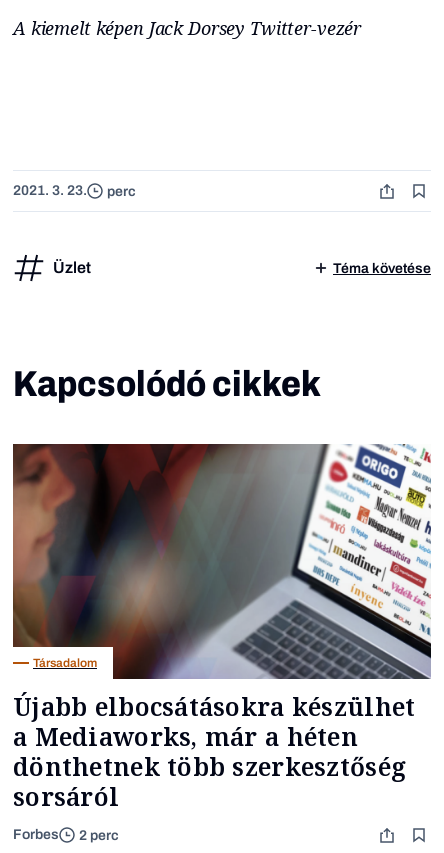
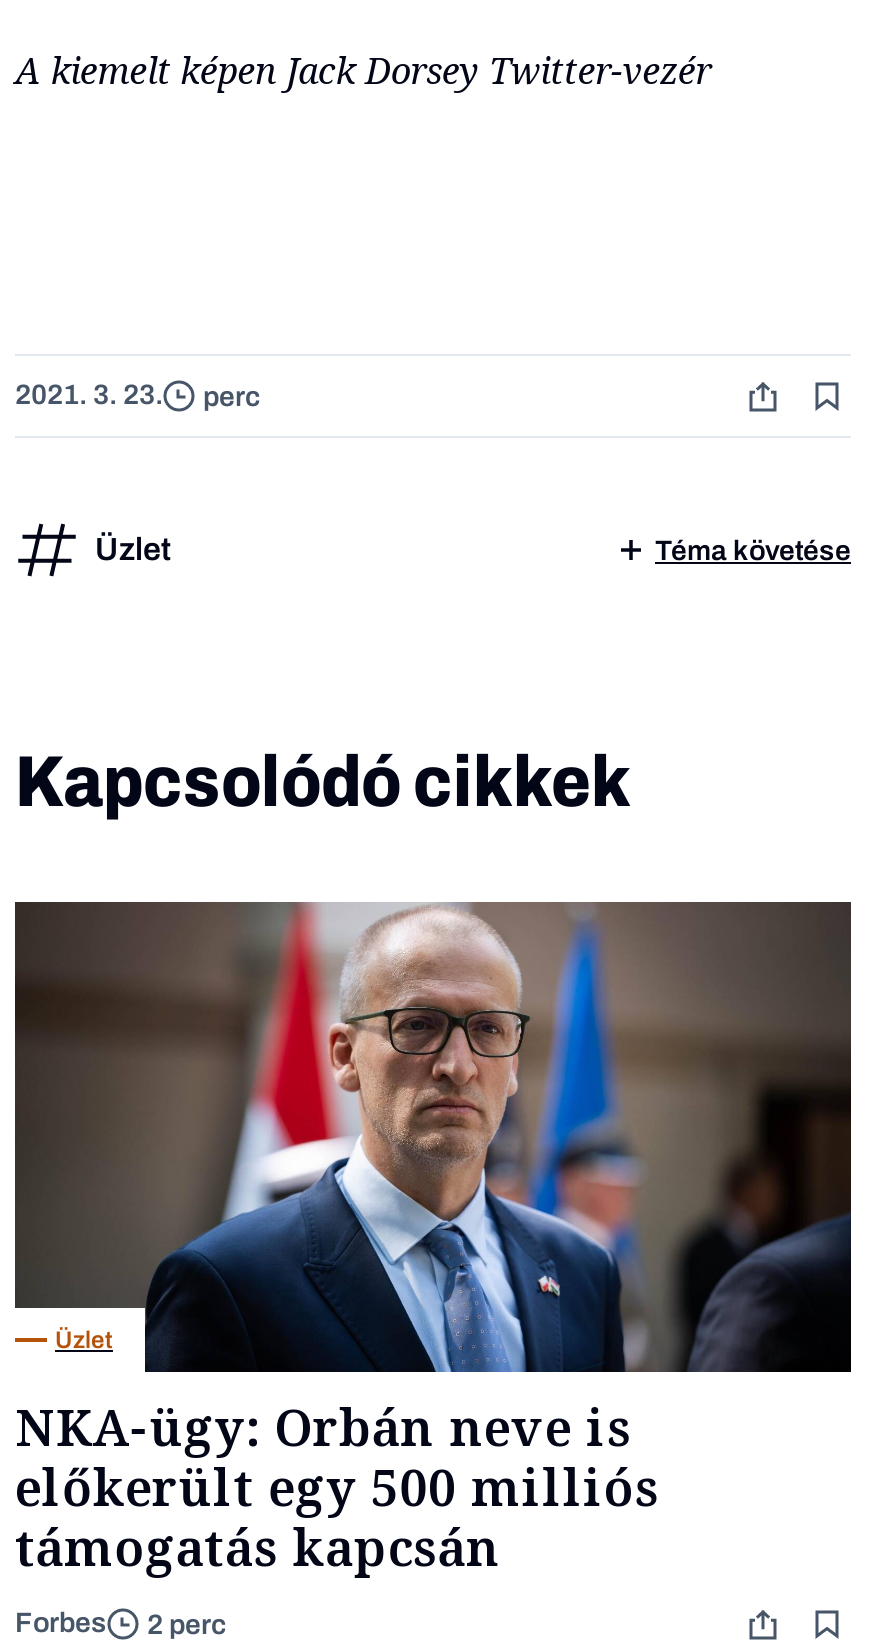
[12,443,431,680] [image] | Társadalom -> [13,900,853,1372] [image] | Üzlet
[13,689,415,813] Újabb elbocsátásokra készülhet | a Mediaworks, már a héten | dönthetnek több szerkesztőség | sorsáról -> [15,1392,659,1580] NKA-ügy: Orbán neve is | előkerült egy 500 milliós | támogatás kapcsán

